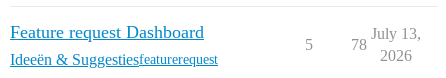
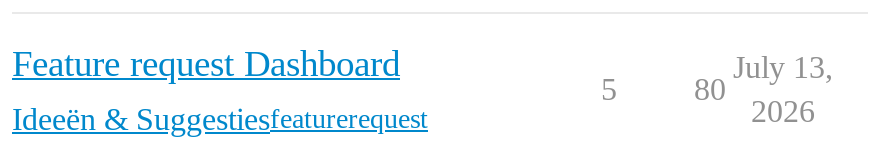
[351,36,367,53] 78 -> [694,72,726,106] 80

